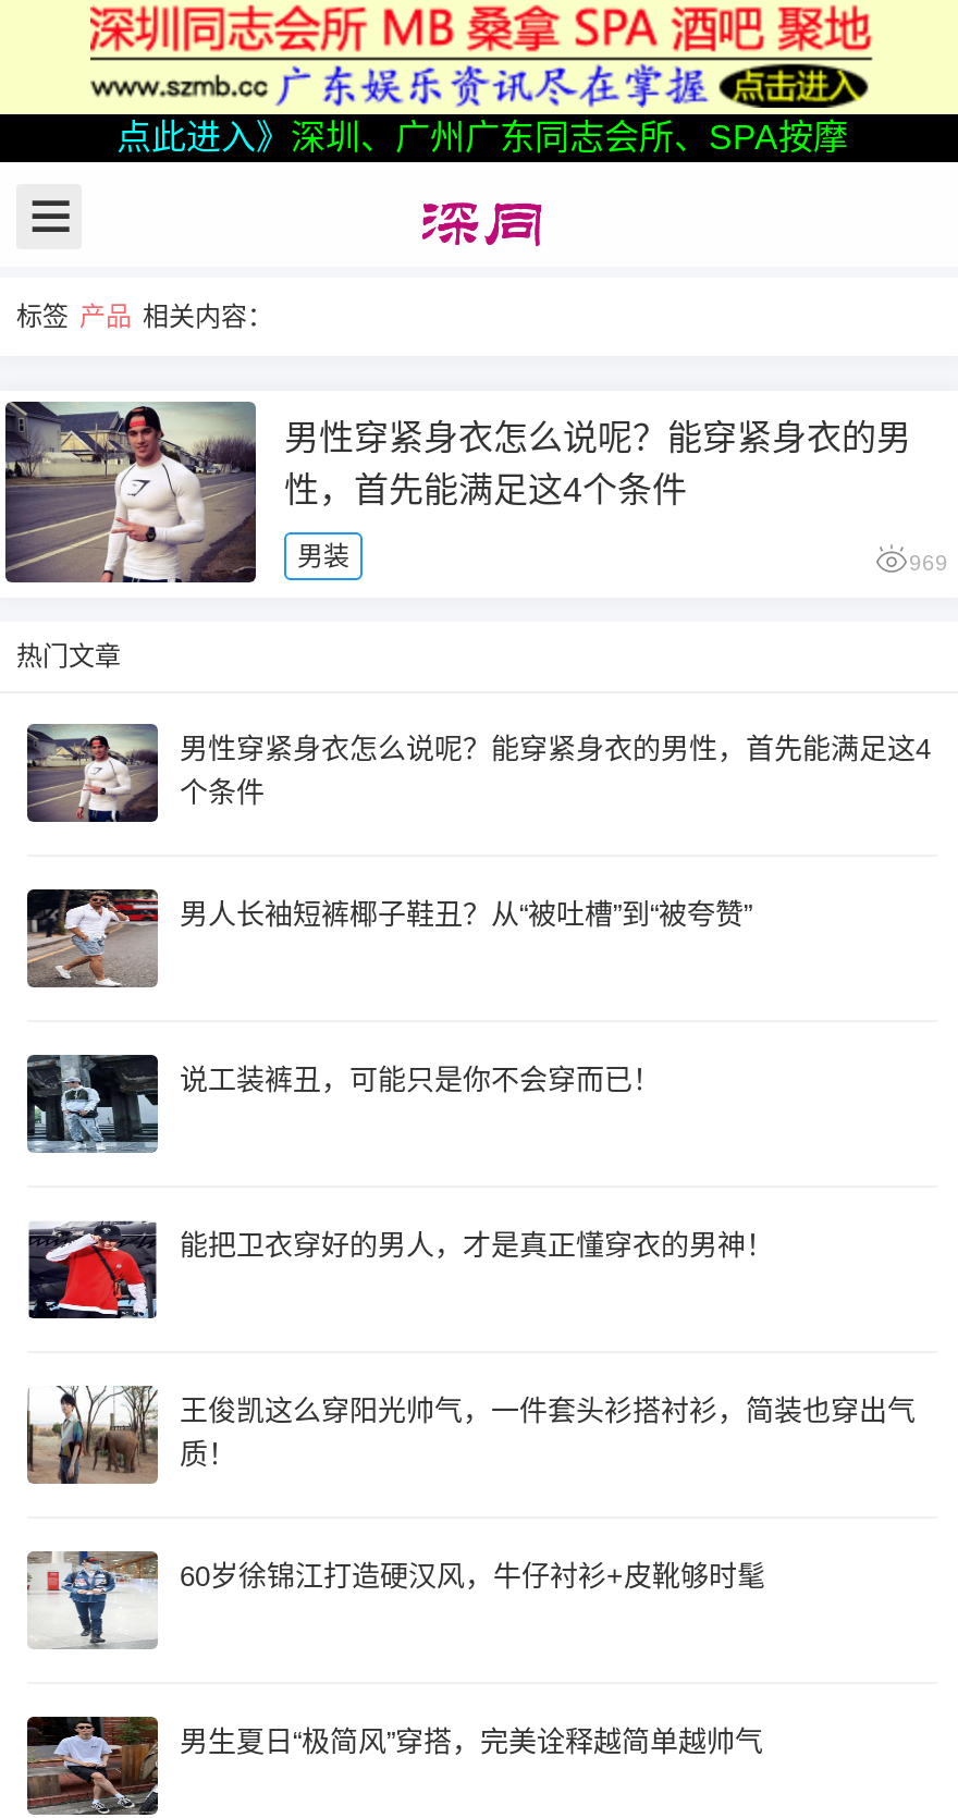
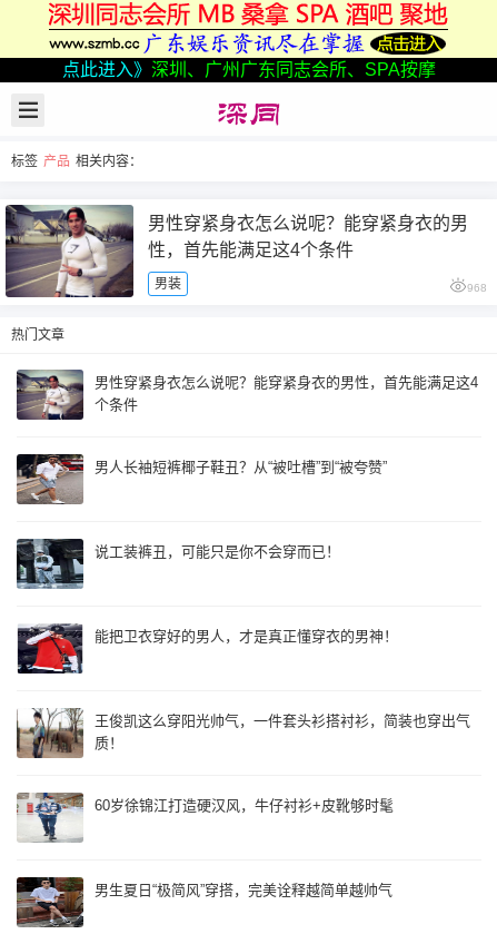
[909,551,948,575] 969 -> [467,281,487,293] 968

